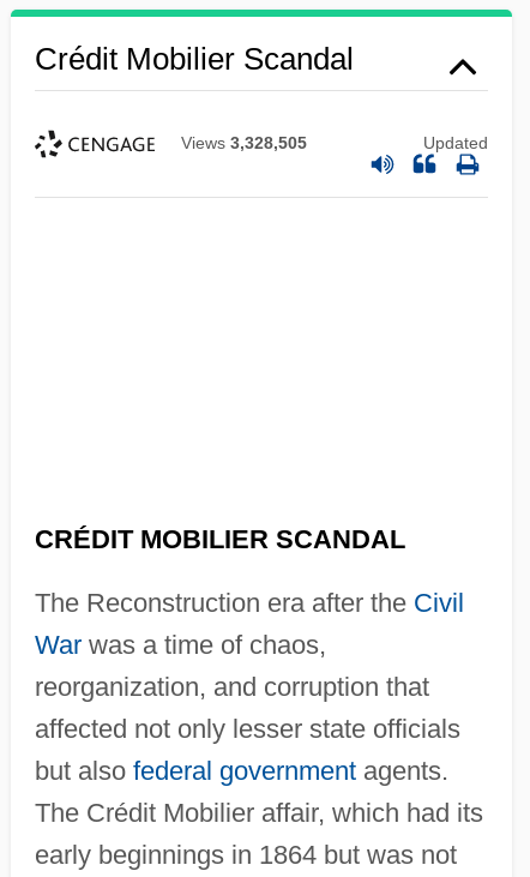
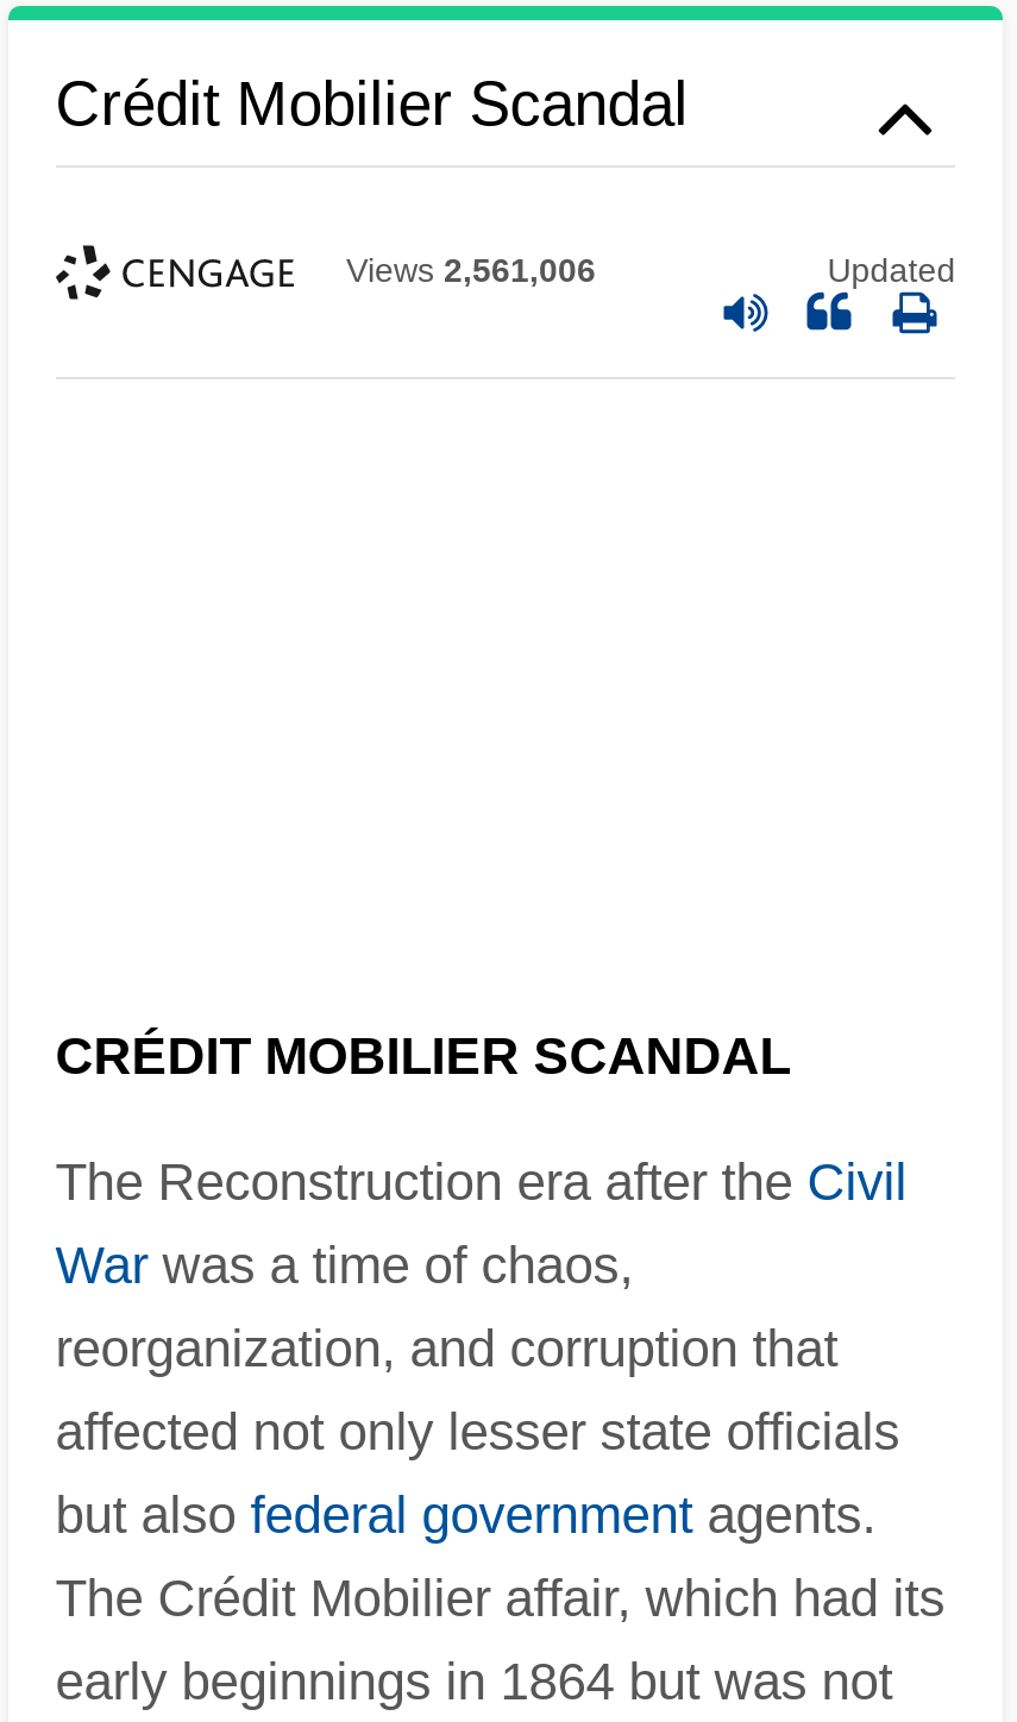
[181,134,307,153] Views 3,328,505 -> [346,252,596,290] Views 2,561,006

